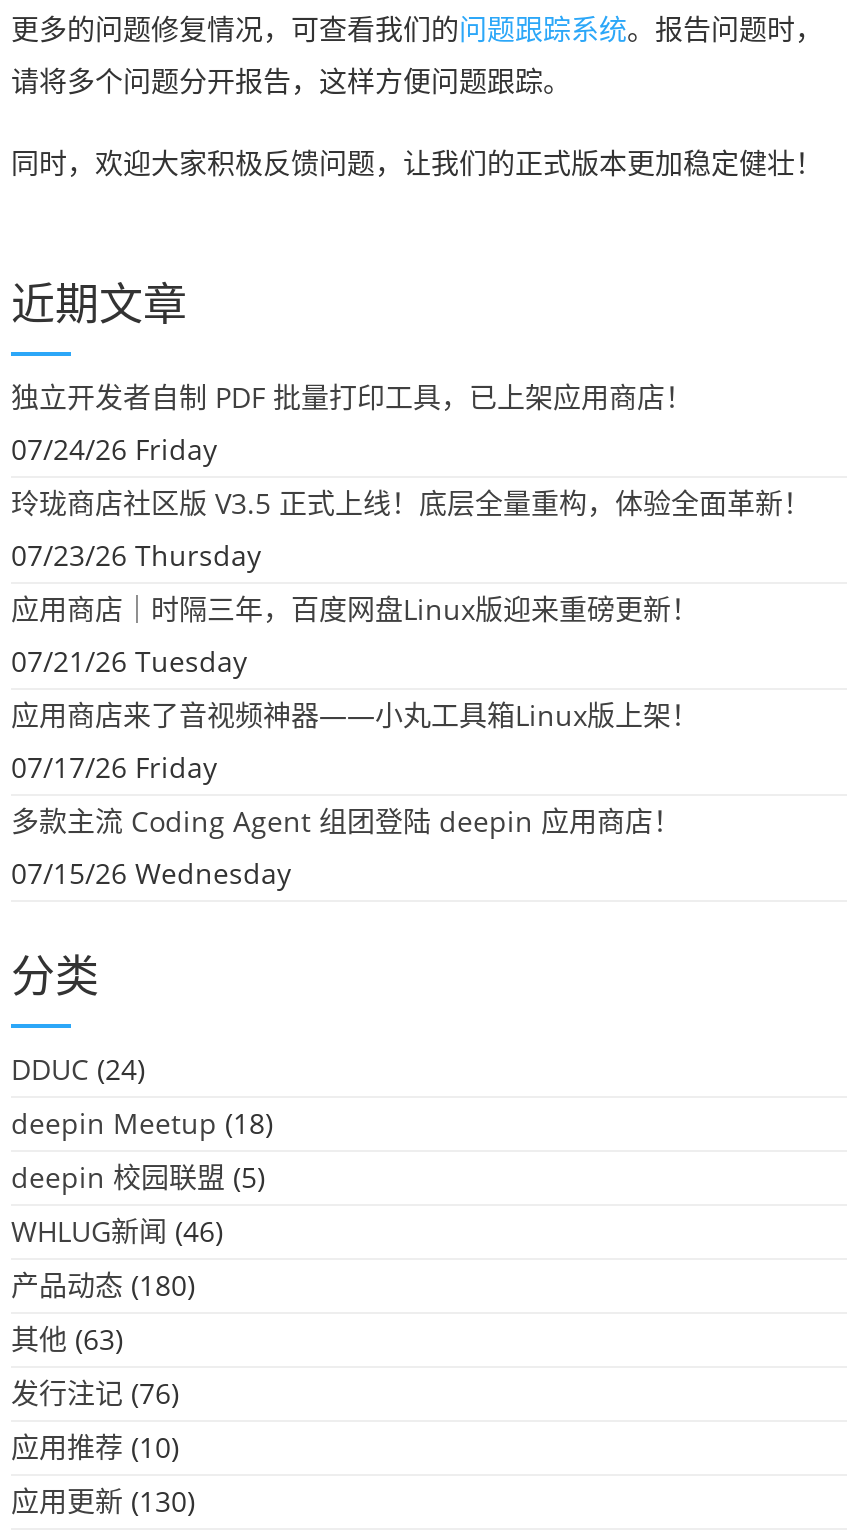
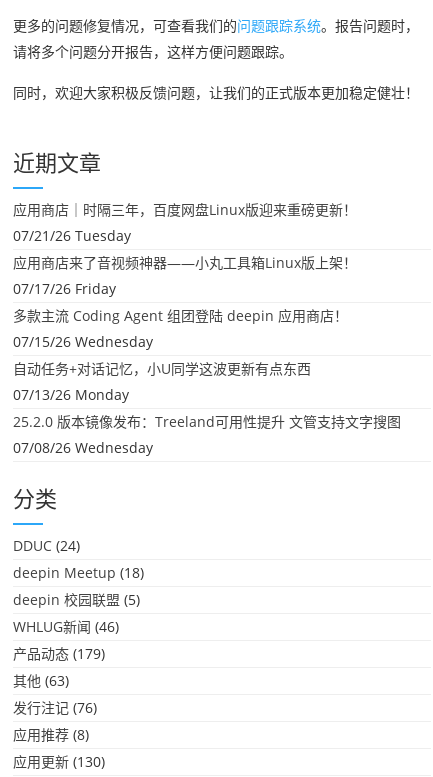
[11,378,811,574] 独立开发者自制 PDF 批量打印工具，已上架应用商店！ | 07/24/26 Friday | 玲珑商店社区版 V3.5 正式上线！底层全量重构，体验全面革新！ | 07/23/26 Thursday -> none
moved [11,590,699,892] -> [13,200,357,351]: 应用商店｜时隔三年，百度网盘Linux版迎来重磅更新！ | 07/21/26 Tuesday | 应用商店来了音视频神器——小丸工具箱Linux版上架！ | 07/17/26 Friday | 多款主流 Coding Agent 组团登陆 deepin 应用商店！ | 07/15/26 Wednesday
none -> [13,359,401,457] 自动任务+对话记忆，小U同学这波更新有点东西 | 07/13/26 Monday | 25.2.0 版本镜像发布：Treeland可用性提升 文管支持文字搜图 | 07/08/26 Wednesday
[11,1266,195,1304] 产品动态(180) -> [13,644,105,663] 产品动态(179)
[11,1428,179,1466] 应用推荐(10) -> [13,725,89,744] 应用推荐(8)

